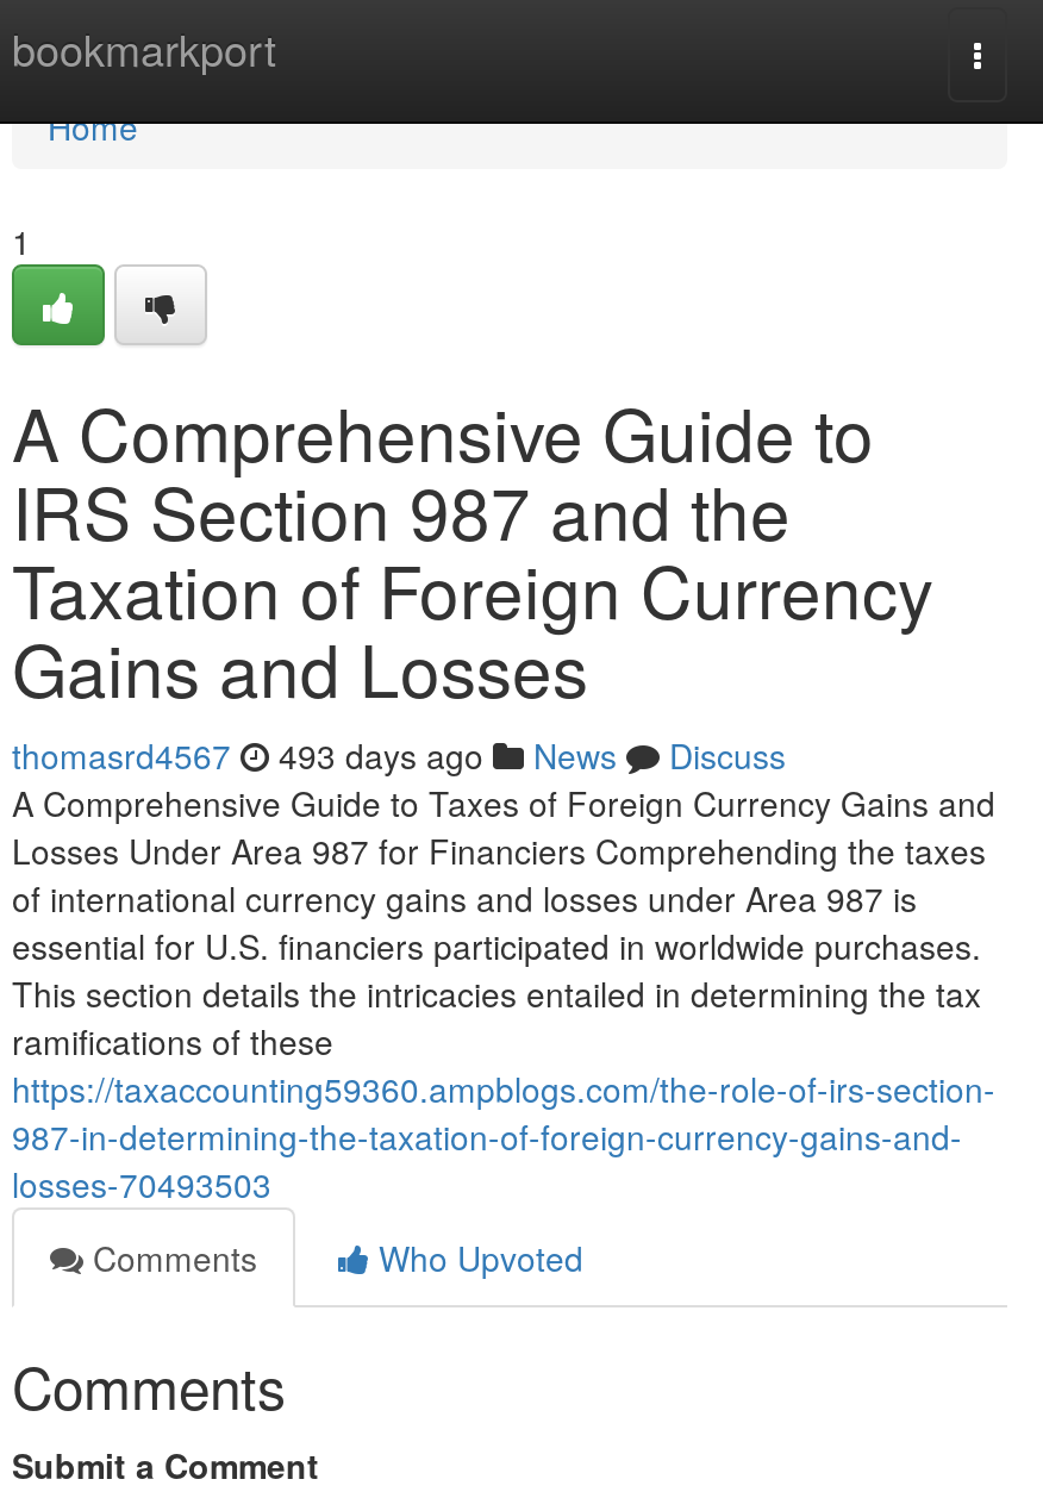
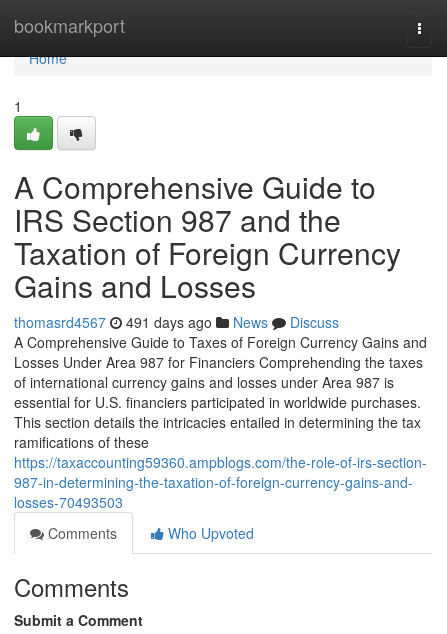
[12,731,786,779] thomasrd4567 493 days ago News Discuss -> [14,312,339,332] thomasrd4567 491 days ago News Discuss

